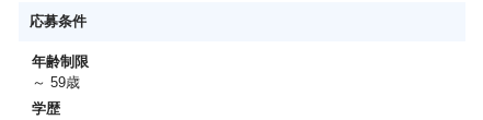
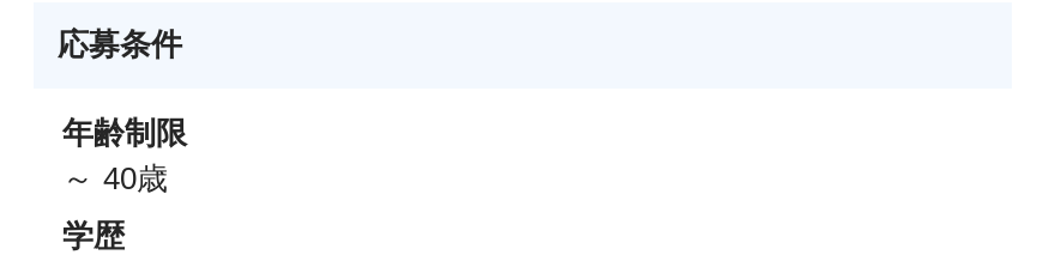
[32,74,80,91] ～ 59歳 -> [62,160,168,196] ～ 40歳

